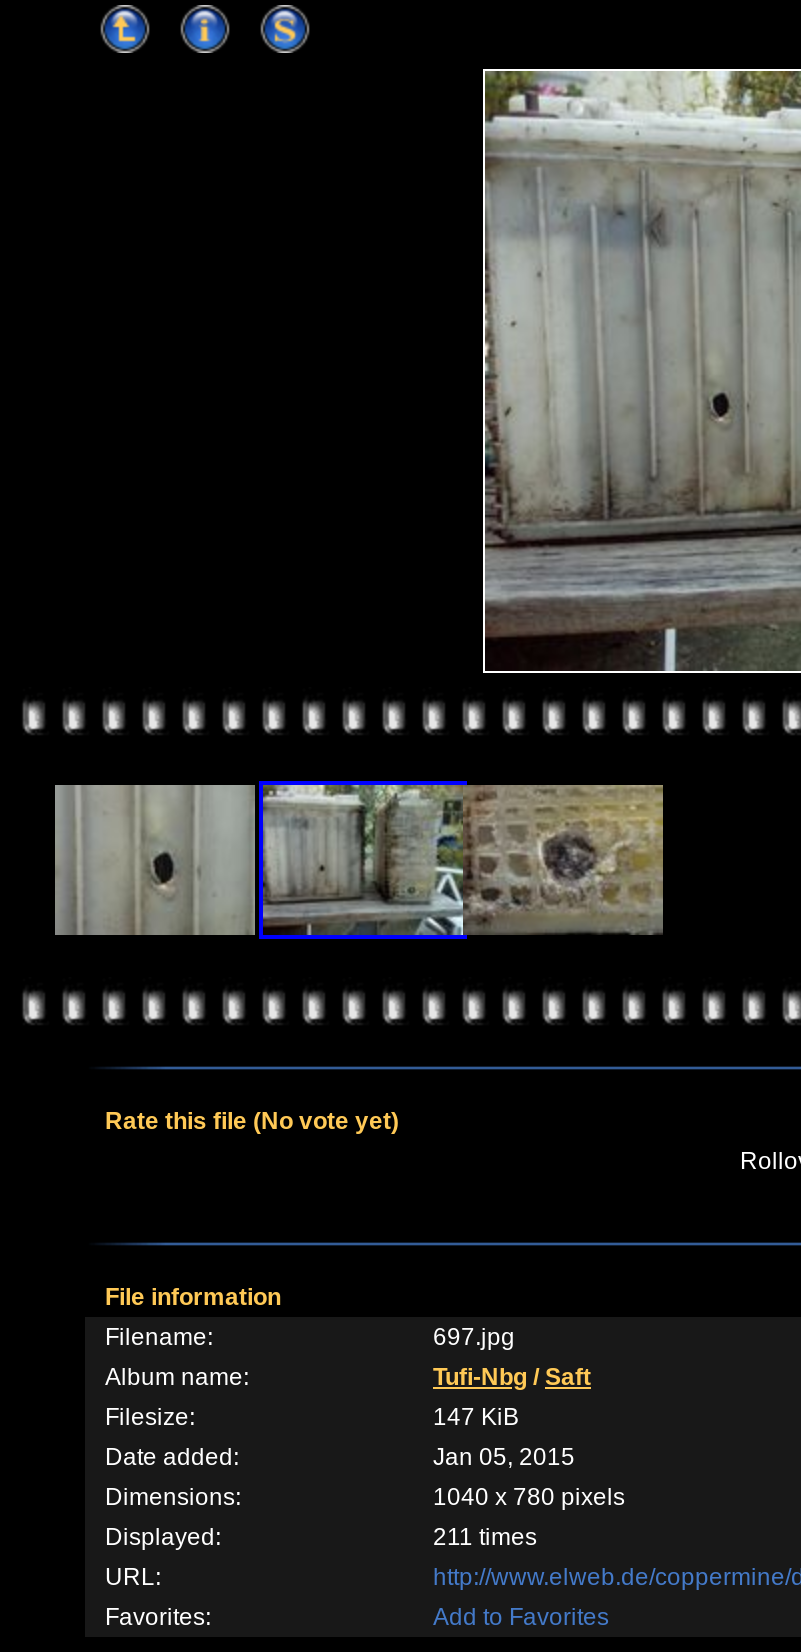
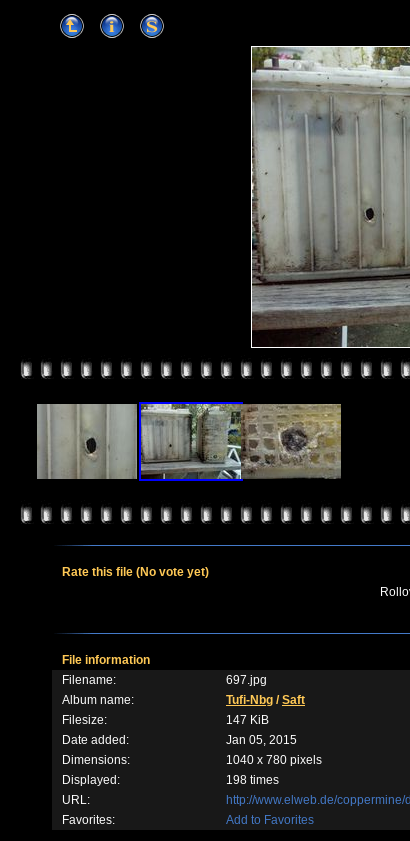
[433,1523,537,1551] 211 times -> [226,773,279,787] 198 times

